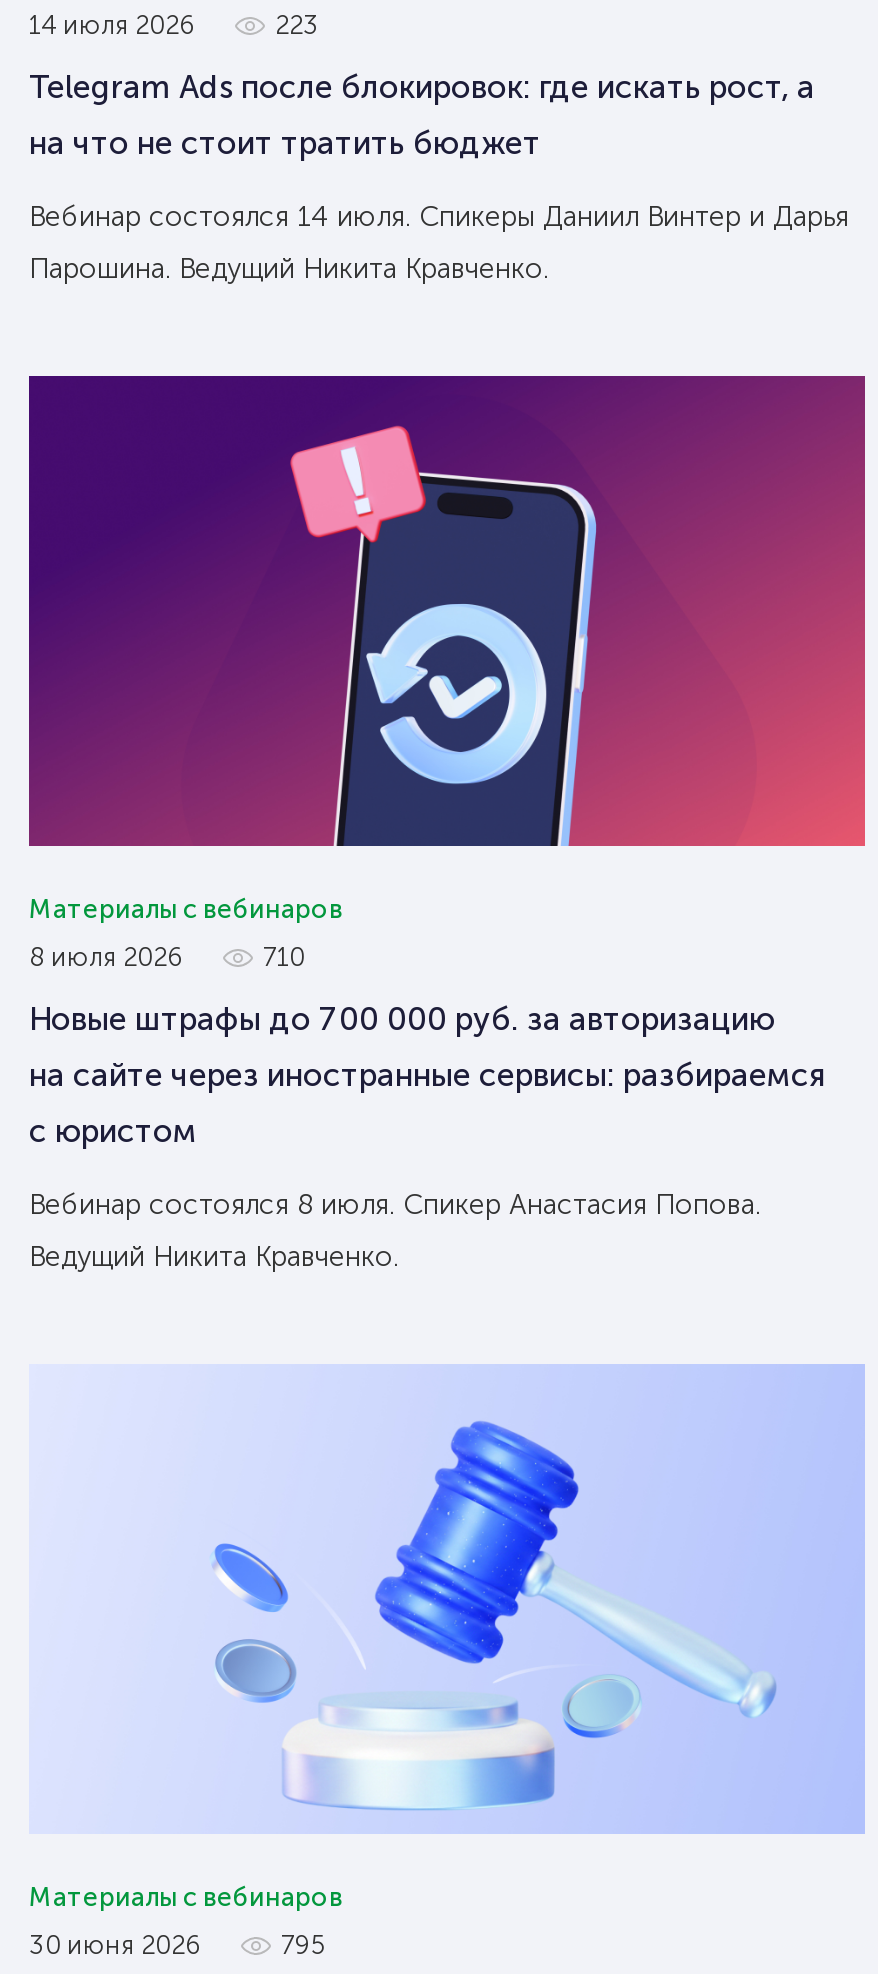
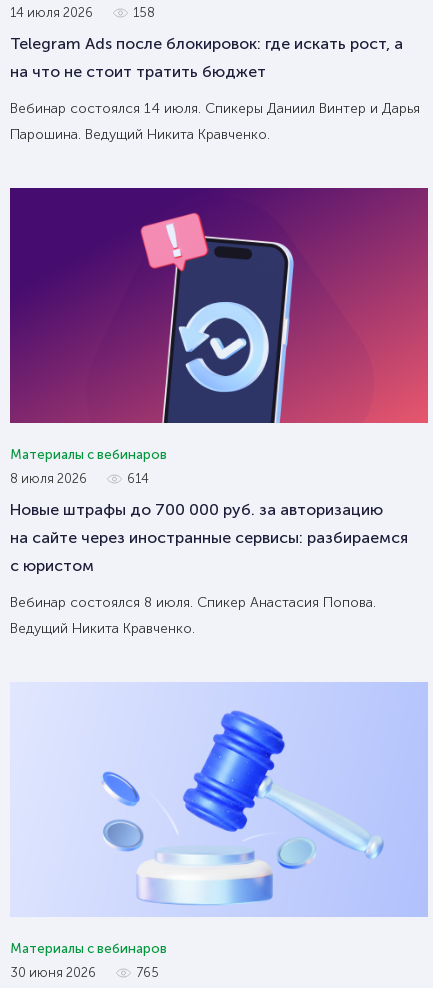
[275,10,319,40] 223 -> [133,5,155,20] 158
[263,942,305,972] 710 -> [127,471,149,486] 614
[281,1931,327,1961] 795 -> [136,965,159,980] 765

